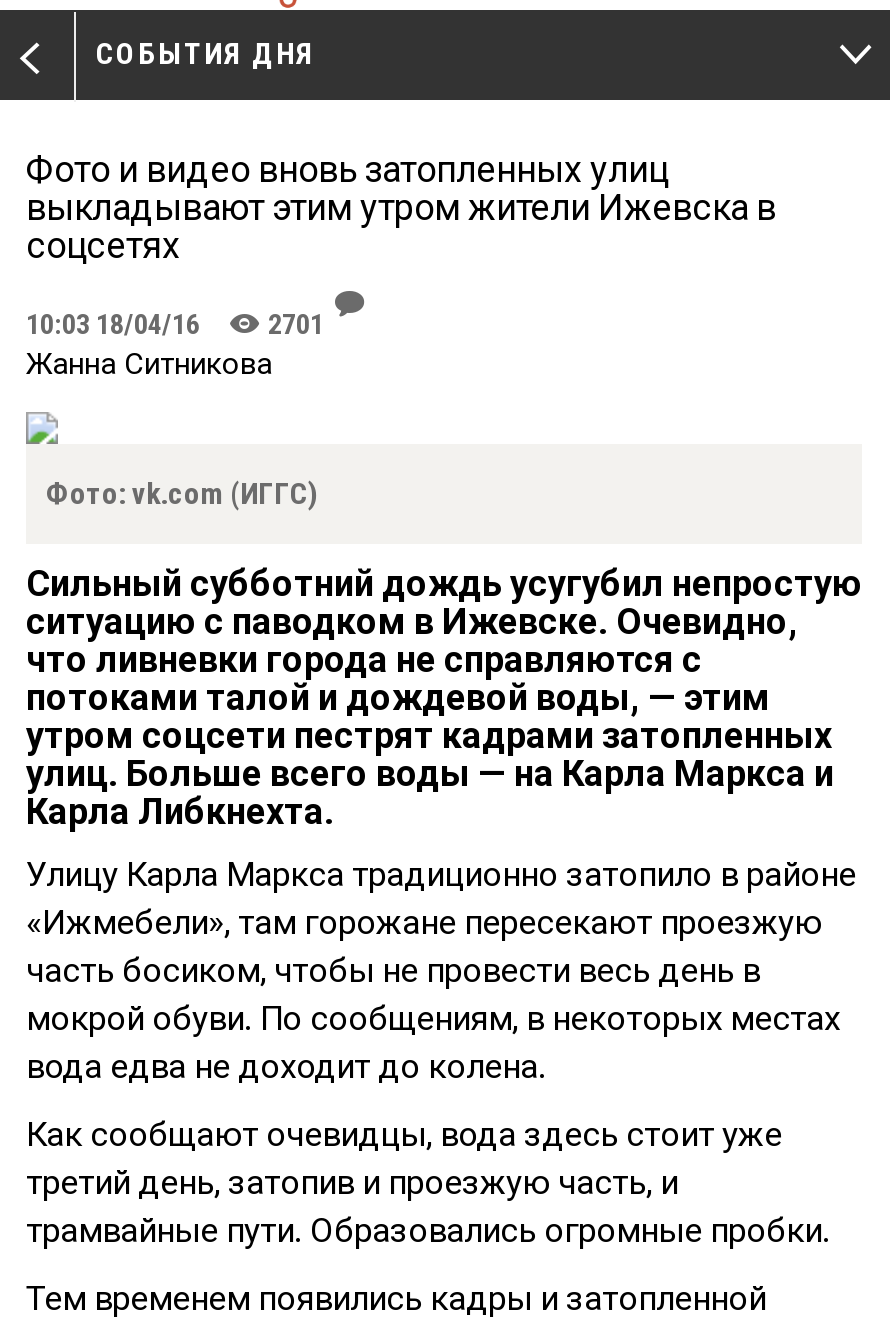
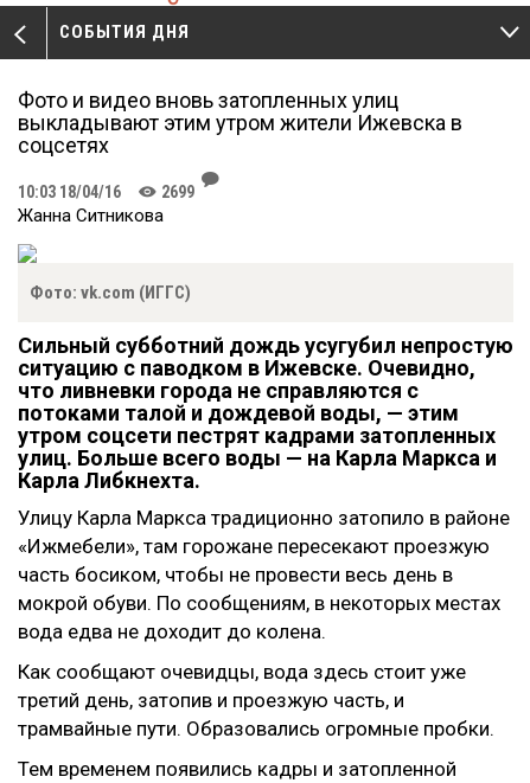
[26,308,324,340] 10:03 18/04/16 K 2701 -> [18,182,194,201] 10:03 18/04/16 K 2699

